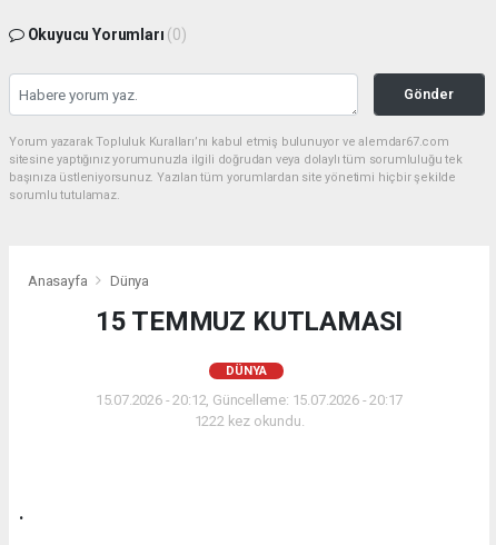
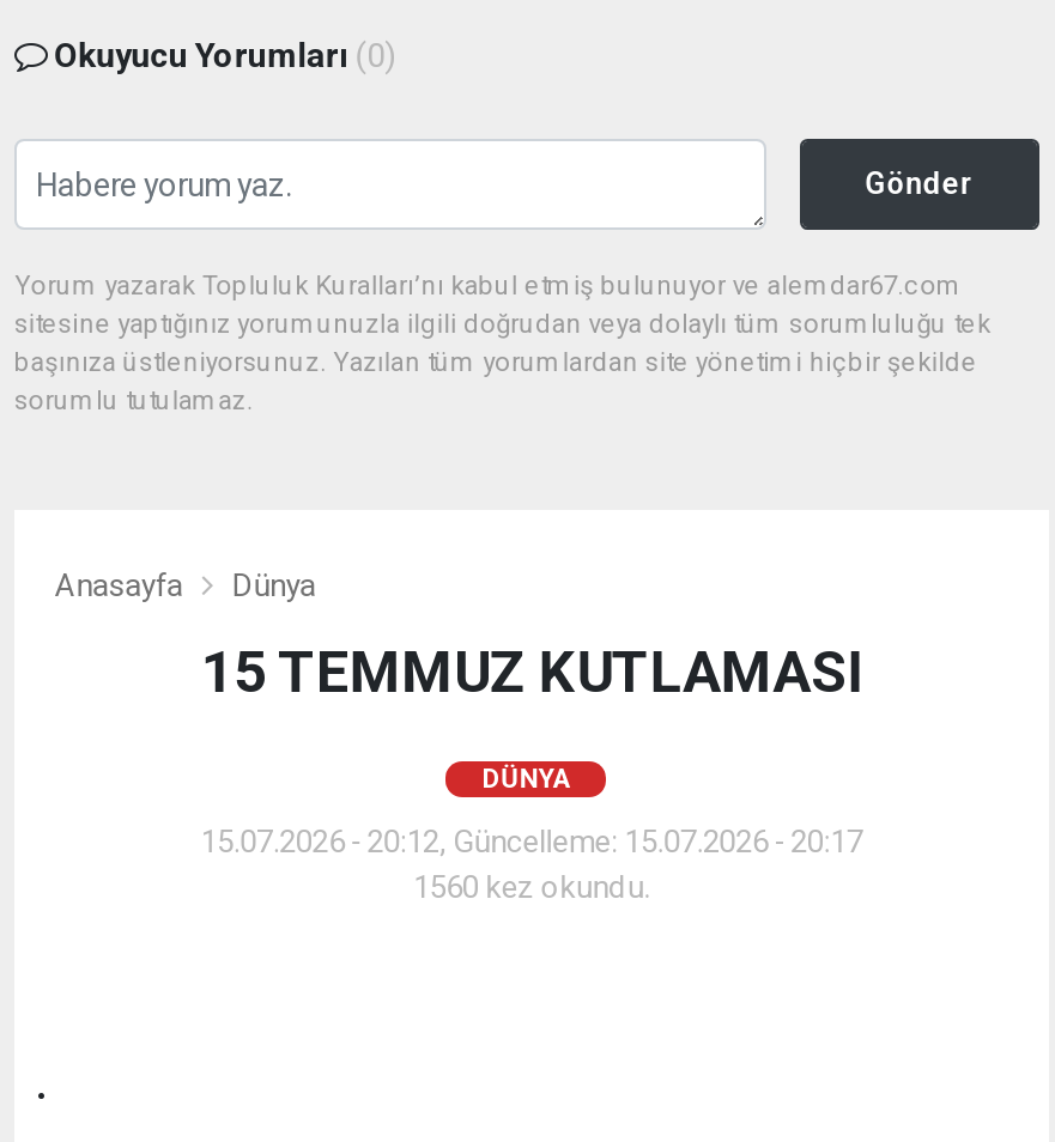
[194,412,304,429] 1222 kez okundu. -> [413,868,650,904] 1560 kez okundu.

